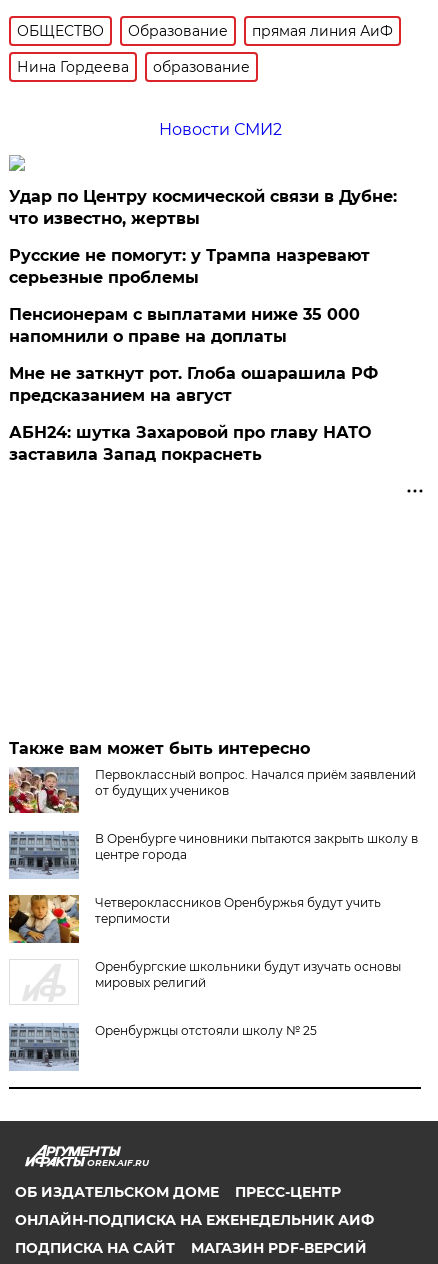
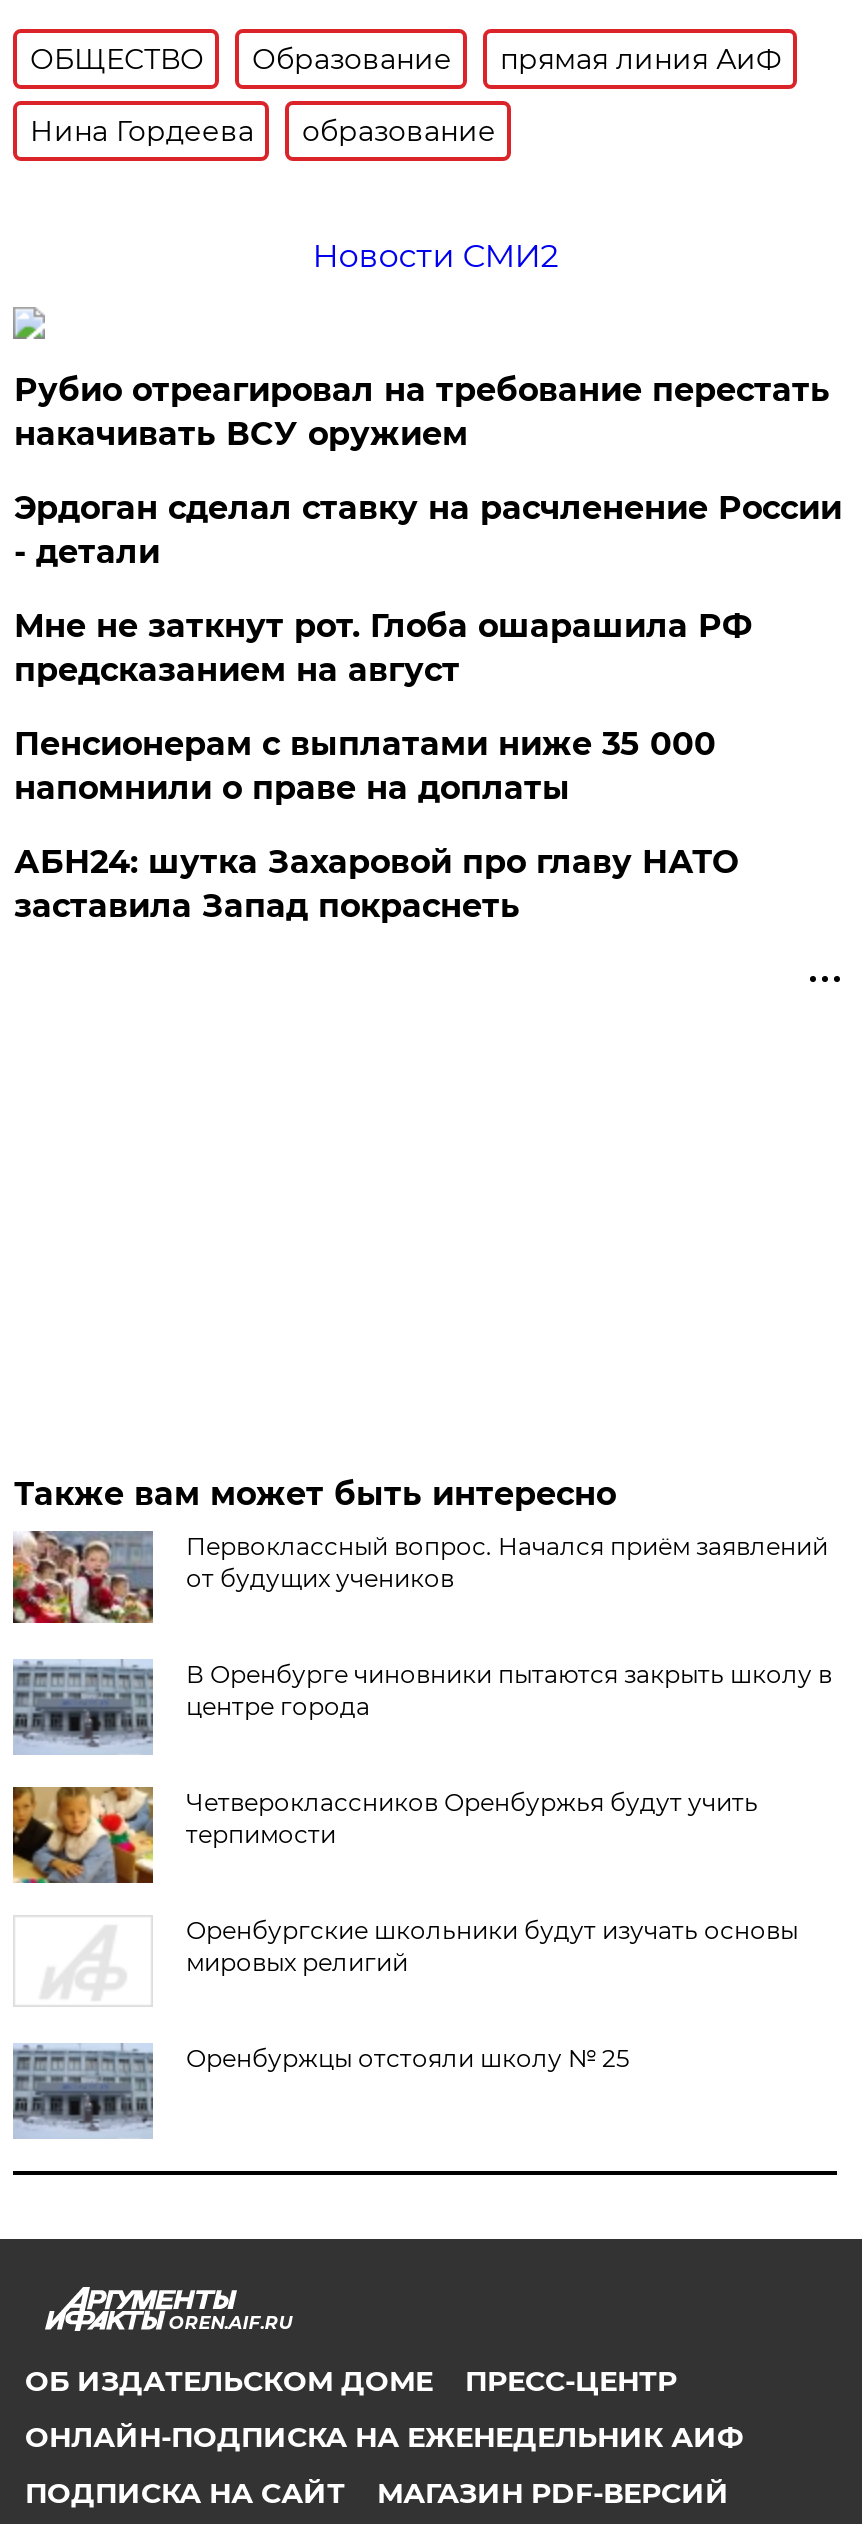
[9,187,397,287] Удар по Центру космической связи в Дубне: | что известно, жертвы | Русские не помогут: у Трампа назревают | серьезные проблемы -> [14,371,842,571] Рубио отреагировал на требование перестать | накачивать ВСУ оружием | Эрдоган сделал ставку на расчленение России | - детали
moved [9,305,360,346] -> [14,725,716,807]: Пенсионерам с выплатами ниже 35 000 | напомнили о праве на доплаты
moved [9,364,378,405] -> [14,607,752,689]: Мне не заткнут рот. Глоба ошарашила РФ | предсказанием на август

